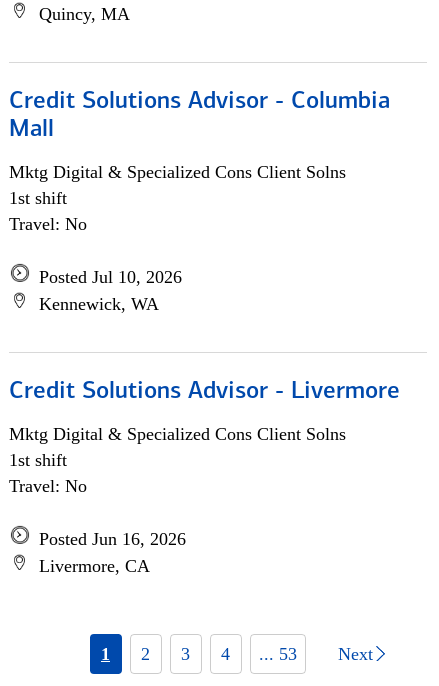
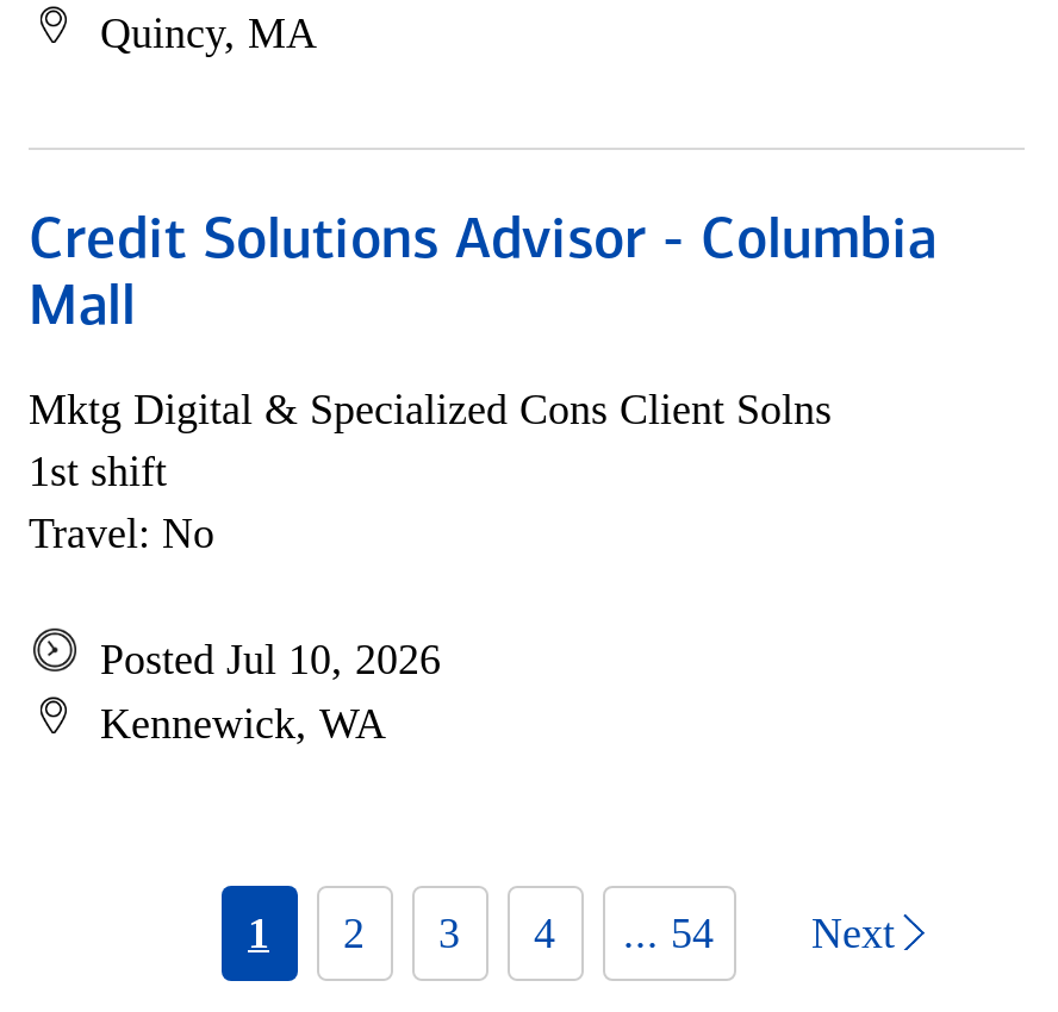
[9,380,400,576] Credit Solutions Advisor - Livermore | Mktg Digital & Specialized Cons Client Solns | 1st shift | Travel: No | Posted Jun 16, 2026 | Livermore, CA -> none
[101,643,296,663] 1 2 3 4 ... 53 -> [248,908,714,956] 1 2 3 4 ... 54

